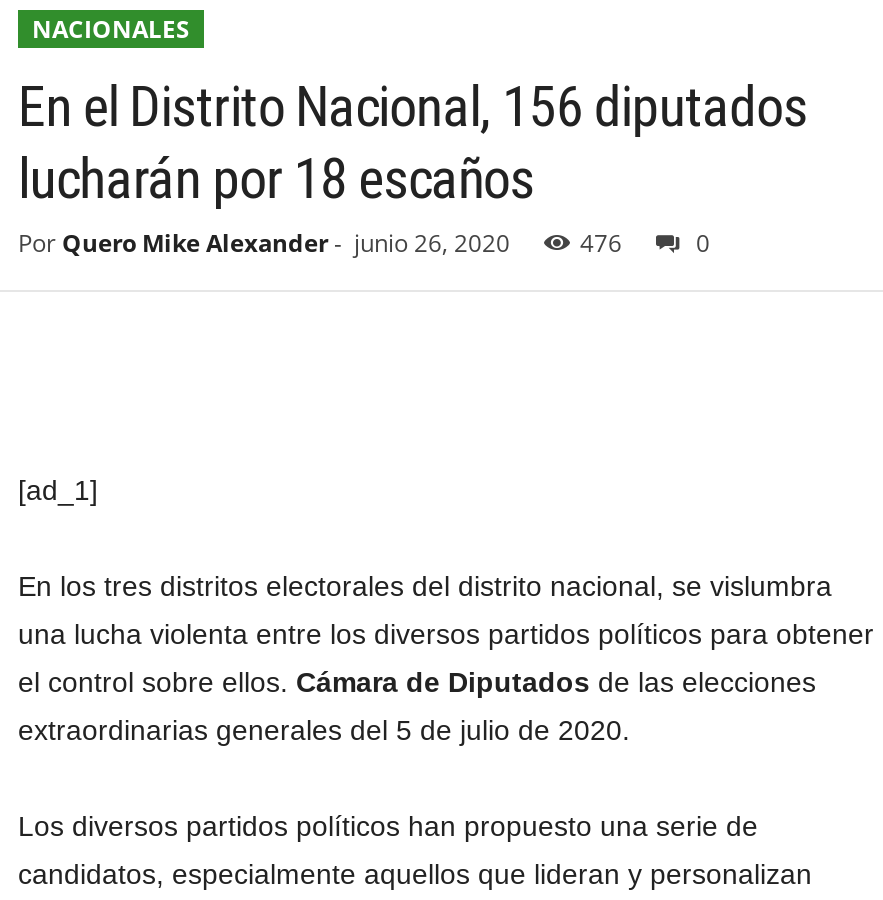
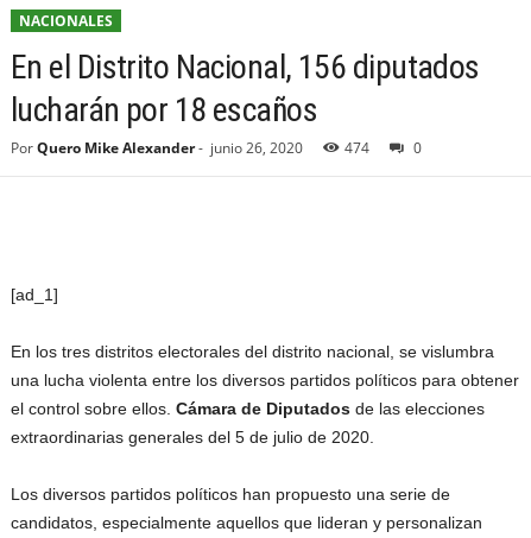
[580,226,622,260] 476 -> [344,138,369,158] 474

